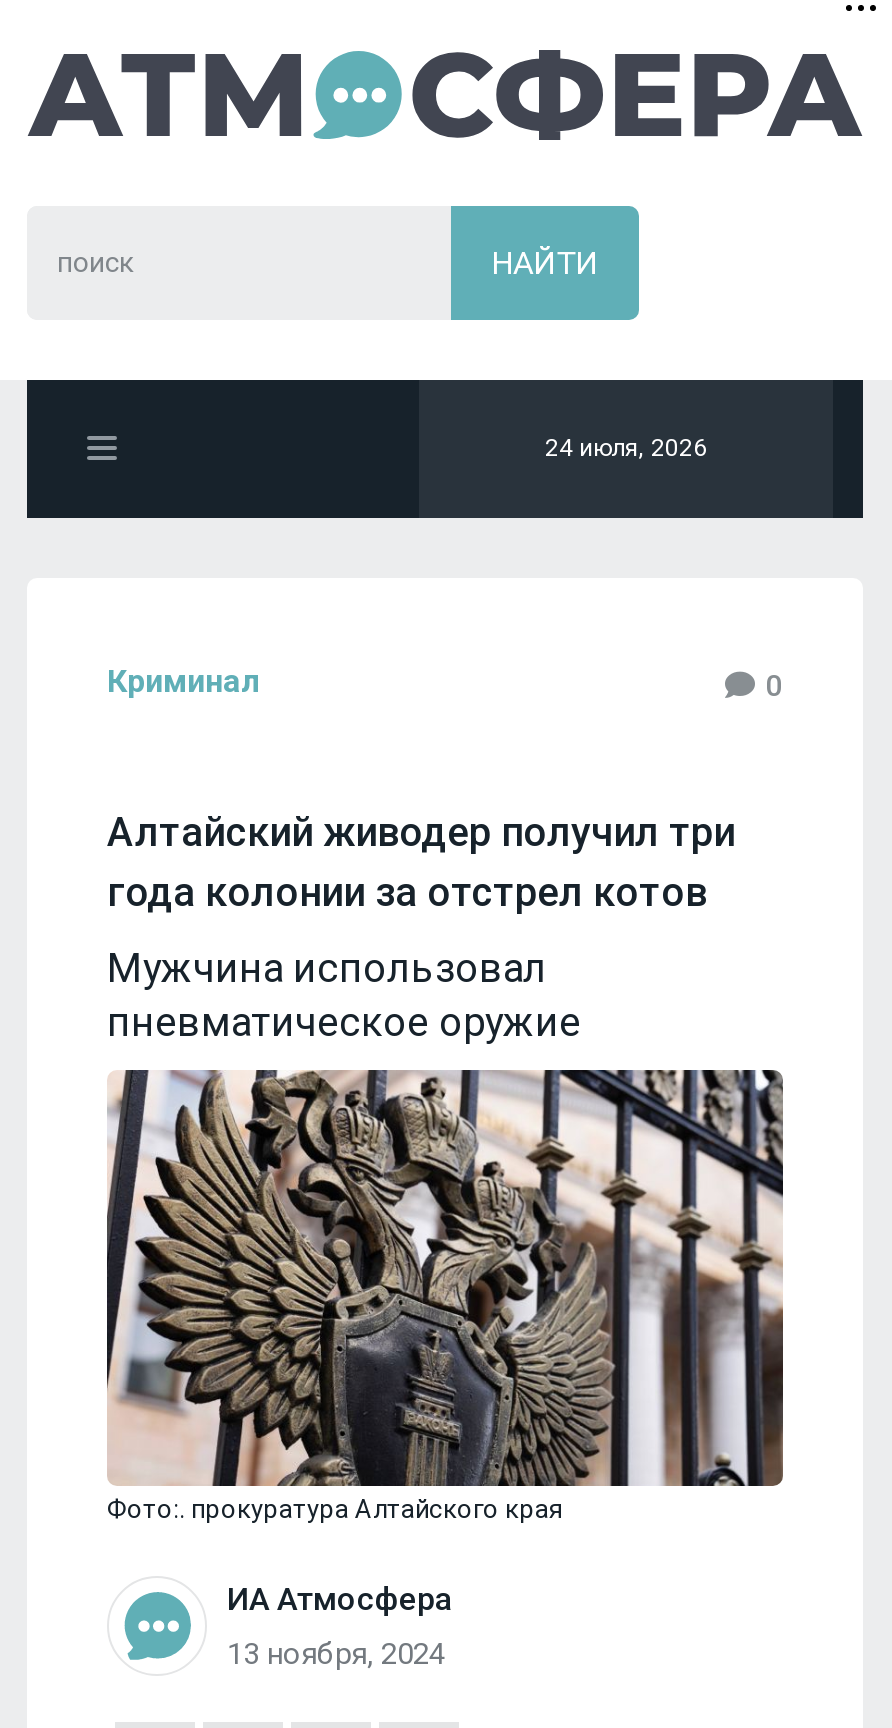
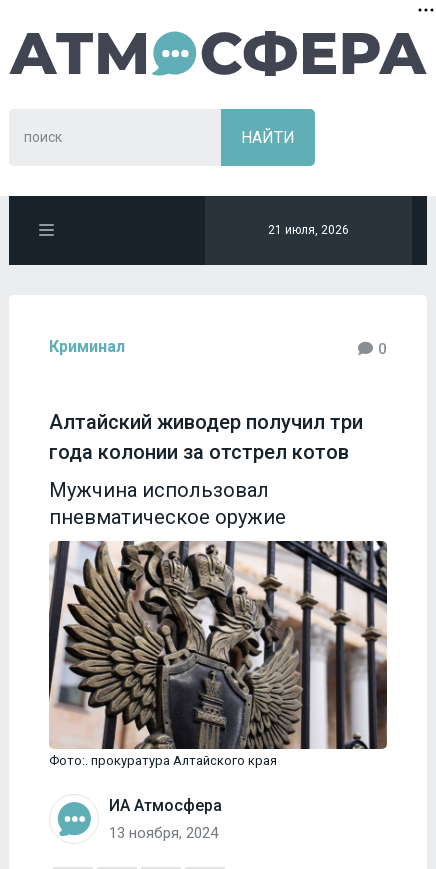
[545,434,707,462] 24 июля, 2026 -> [268,223,349,237] 21 июля, 2026

